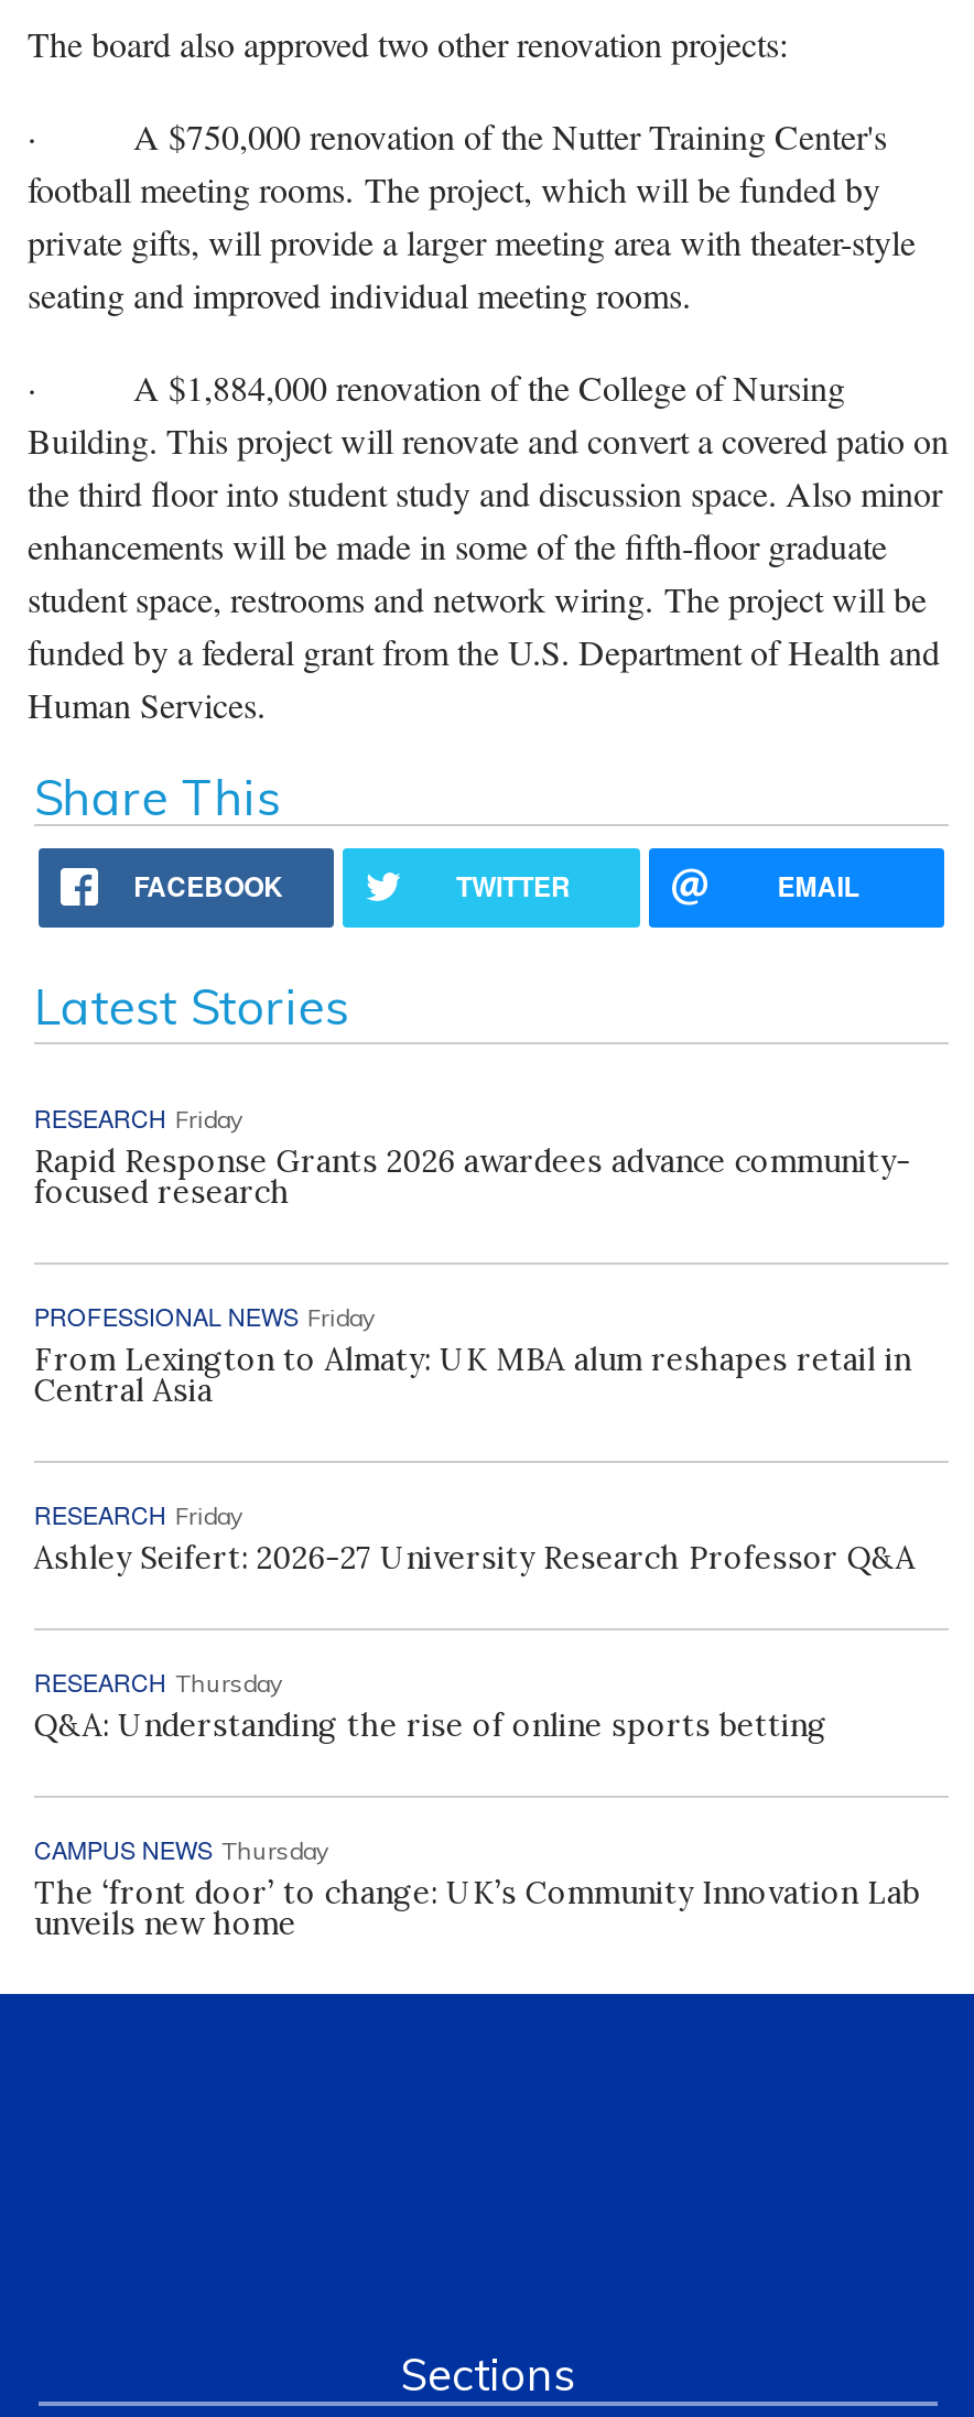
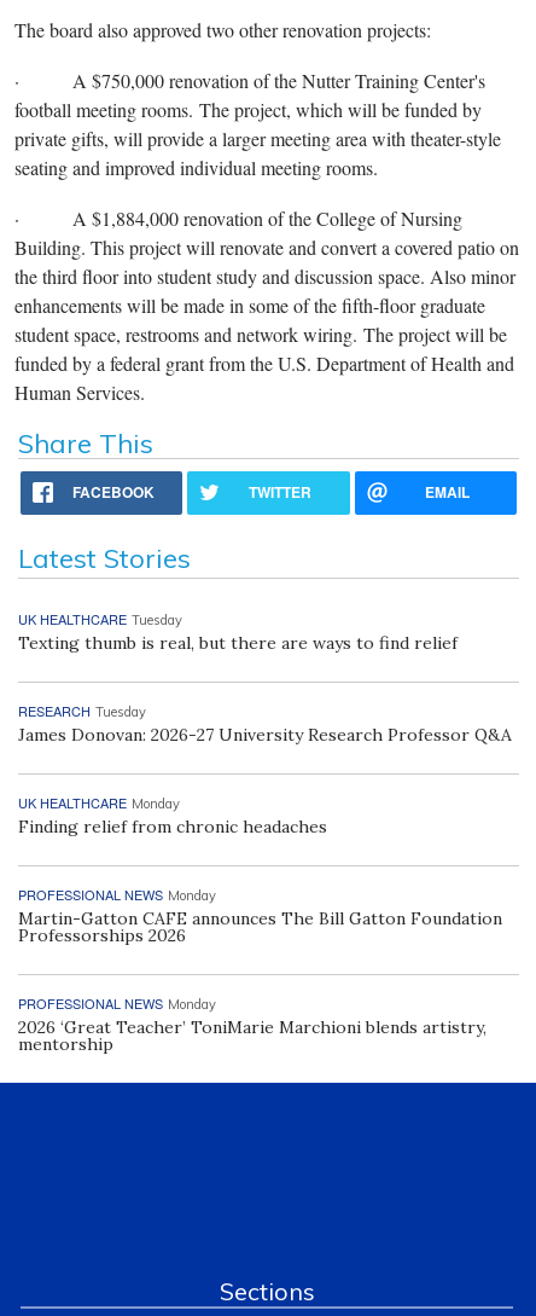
[34,1099,911,1211] RESEARCH Friday | Rapid Response Grants 2026 awardees advance community- | focused research -> [18,609,457,653] UK HEALTHCARE Tuesday | Texting thumb is real, but there are ways to find relief
[34,1297,911,1409] PROFESSIONAL NEWS Friday | From Lexington to Almaty: UK MBA alum reshapes retail in | Central Asia -> [18,701,512,745] RESEARCH Tuesday | James Donovan: 2026-27 University Research Professor Q&A
[34,1495,915,1577] RESEARCH Friday | Ashley Seifert: 2026-27 University Research Professor Q&A -> [18,792,327,837] UK HEALTHCARE Monday | Finding relief from chronic headaches
[34,1663,827,1744] RESEARCH Thursday | Q&A: Understanding the rise of online sports betting -> [18,884,502,946] PROFESSIONAL NEWS Monday | Martin-Gatton CAFE announces The Bill Gatton Foundation | Professorships 2026
[34,1830,920,1943] CAMPUS NEWS Thursday | The ‘front door’ to change: UK’s Community Innovation Lab | unveils new home -> [18,993,486,1055] PROFESSIONAL NEWS Monday | 2026 ‘Great Teacher’ ToniMarie Marchioni blends artistry, | mentorship

